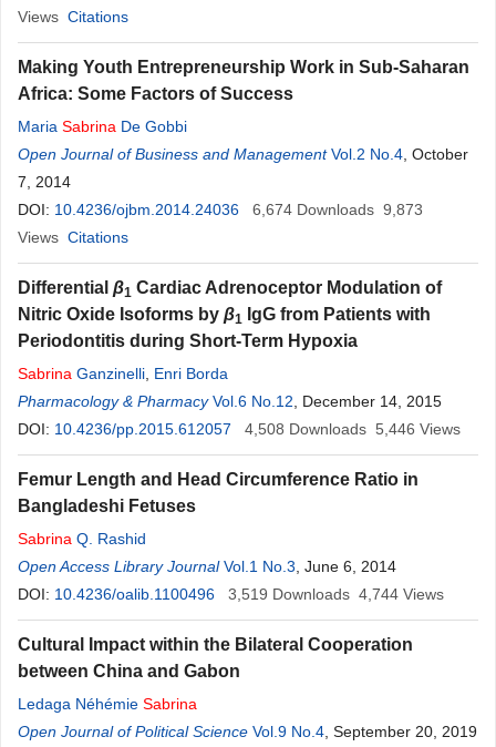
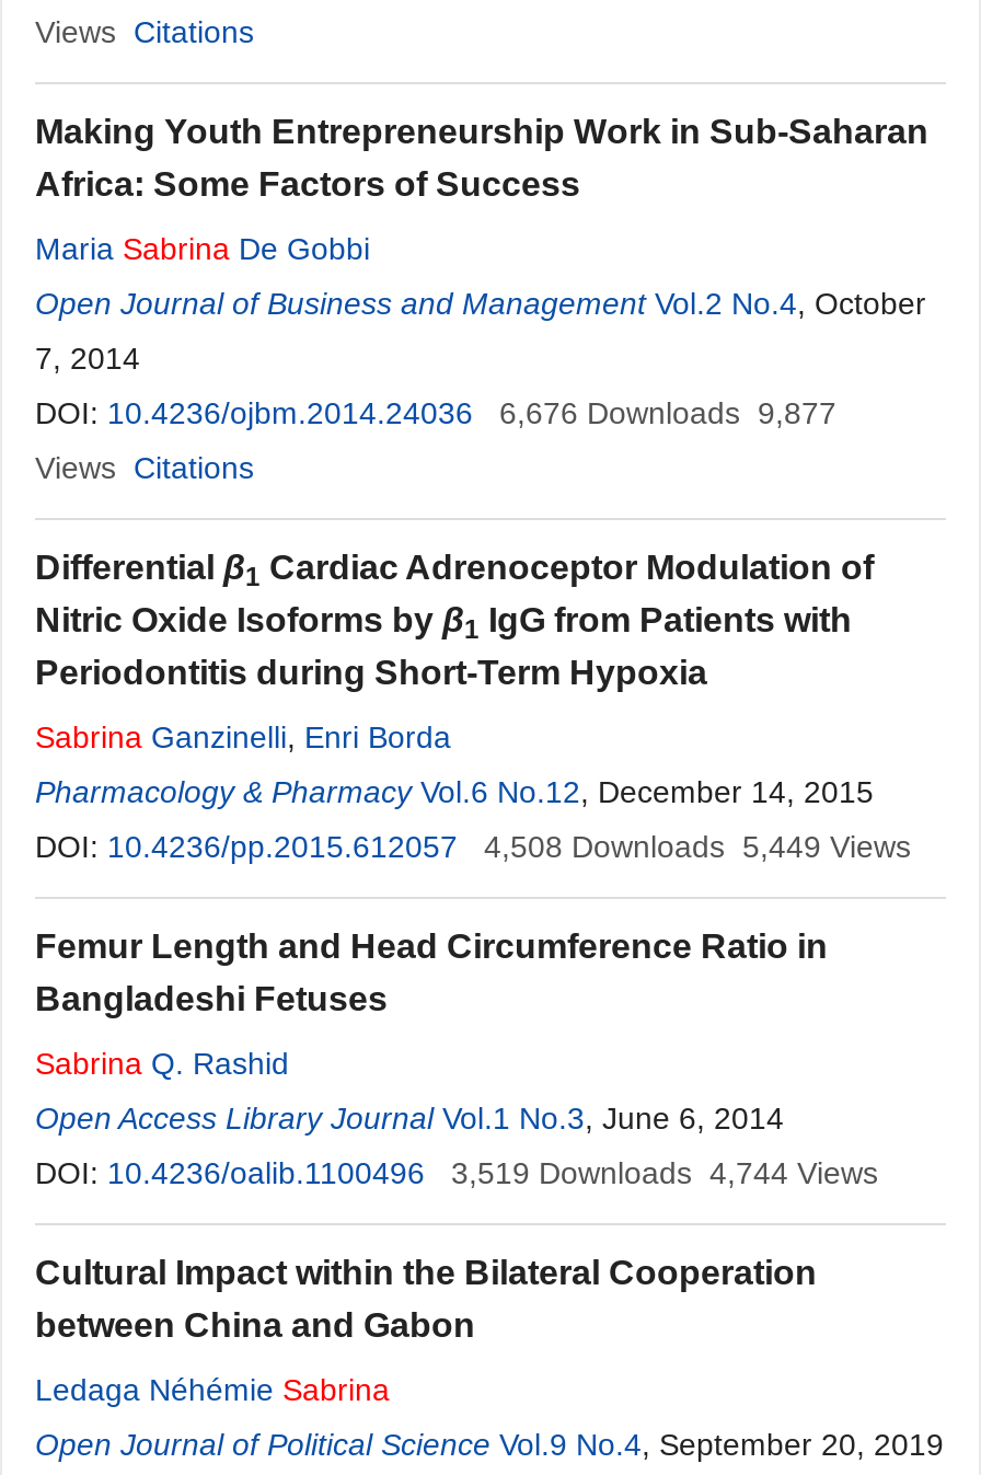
[18,201,423,218] DOI: 10.4236/ojbm.2014.24036 6,674 Downloads 9,873 -> [35,395,836,430] DOI: 10.4236/ojbm.2014.24036 6,676 Downloads 9,877
[245,420,461,438] 4,508 Downloads 5,446 Views -> [484,829,911,864] 4,508 Downloads 5,449 Views

